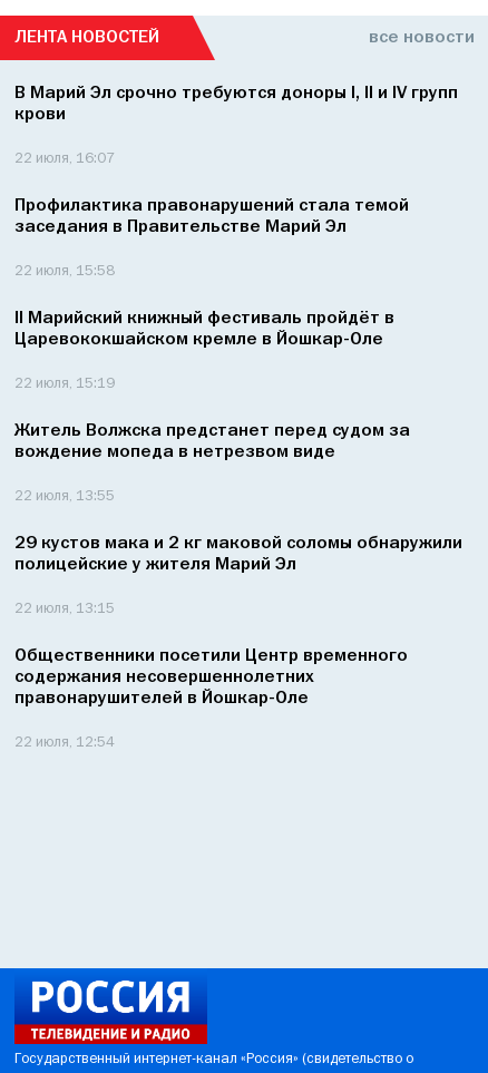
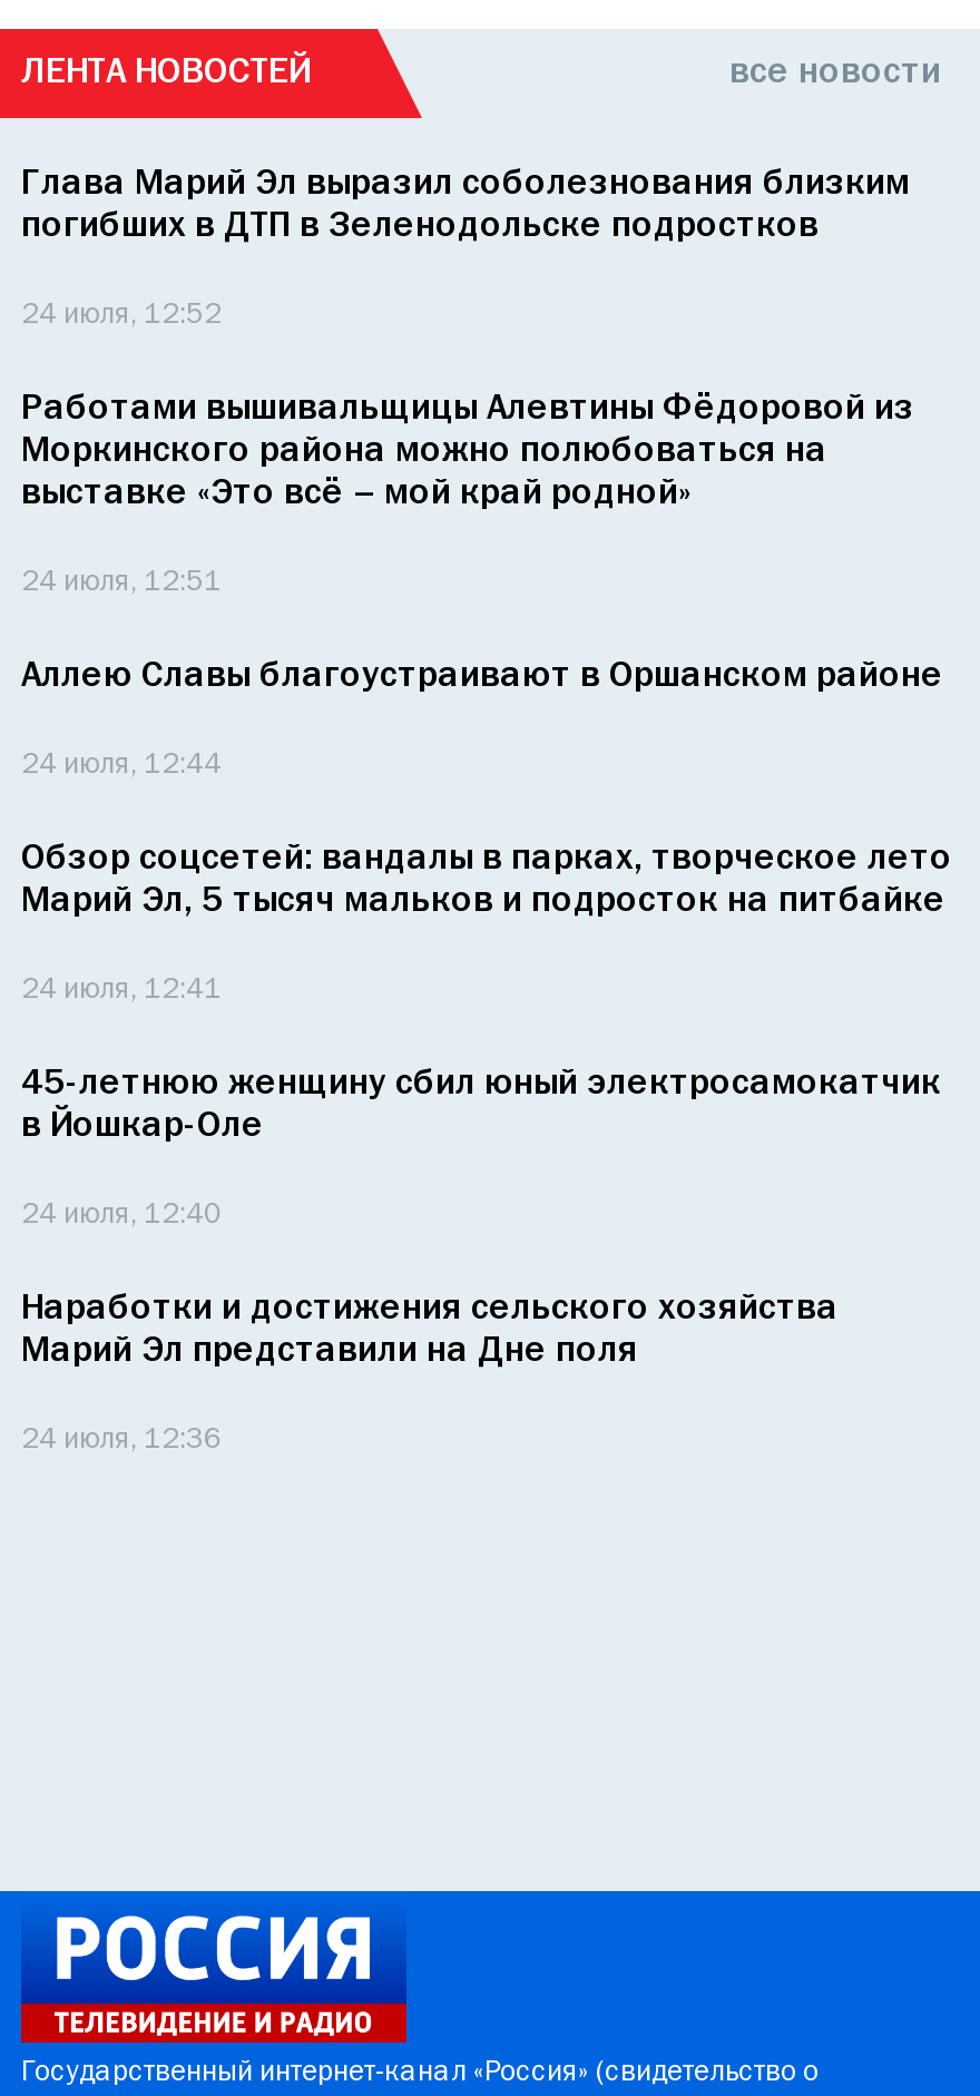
[14,86,458,123] В Марий Эл срочно требуются доноры I, II и IV групп | крови -> [21,169,910,243] Глава Марий Эл выразил соболезнования близким | погибших в ДТП в Зеленодольске подростков
[14,153,115,165] 22 июля, 16:07 -> [21,303,222,327] 24 июля, 12:52
[14,198,409,235] Профилактика правонарушений стала темой | заседания в Правительстве Марий Эл -> [21,394,914,510] Работами вышивальщицы Алевтины Фёдоровой из | Моркинского района можно полюбоваться на | выставке «Это всё – мой край родной»
[14,265,115,277] 22 июля, 15:58 -> [21,570,222,595] 24 июля, 12:51
[14,311,394,348] II Марийский книжный фестиваль пройдёт в | Царевококшайском кремле в Йошкар-Оле -> [21,662,943,693] Аллею Славы благоустраивают в Оршанском районе
[14,378,115,390] 22 июля, 15:19 -> [21,753,222,777] 24 июля, 12:44
[14,423,410,460] Житель Волжска предстанет перед судом за | вождение мопеда в нетрезвом виде -> [21,844,952,918] Обзор соцсетей: вандалы в парках, творческое лето | Марий Эл, 5 тысяч мальков и подросток на питбайке
[14,490,115,503] 22 июля, 13:55 -> [21,978,222,1002] 24 июля, 12:41
[14,536,462,573] 29 кустов мака и 2 кг маковой соломы обнаружили | полицейские у жителя Марий Эл -> [21,1069,941,1143] 45-летнюю женщину сбил юный электросамокатчик | в Йошкар-Оле
[14,603,115,615] 22 июля, 13:15 -> [21,1203,222,1227] 24 июля, 12:40
[14,648,408,706] Общественники посетили Центр временного | содержания несовершеннолетних | правонарушителей в Йошкар-Оле -> [21,1294,839,1368] Наработки и достижения сельского хозяйства | Марий Эл представили на Дне поля
[14,737,115,749] 22 июля, 12:54 -> [21,1428,222,1452] 24 июля, 12:36

